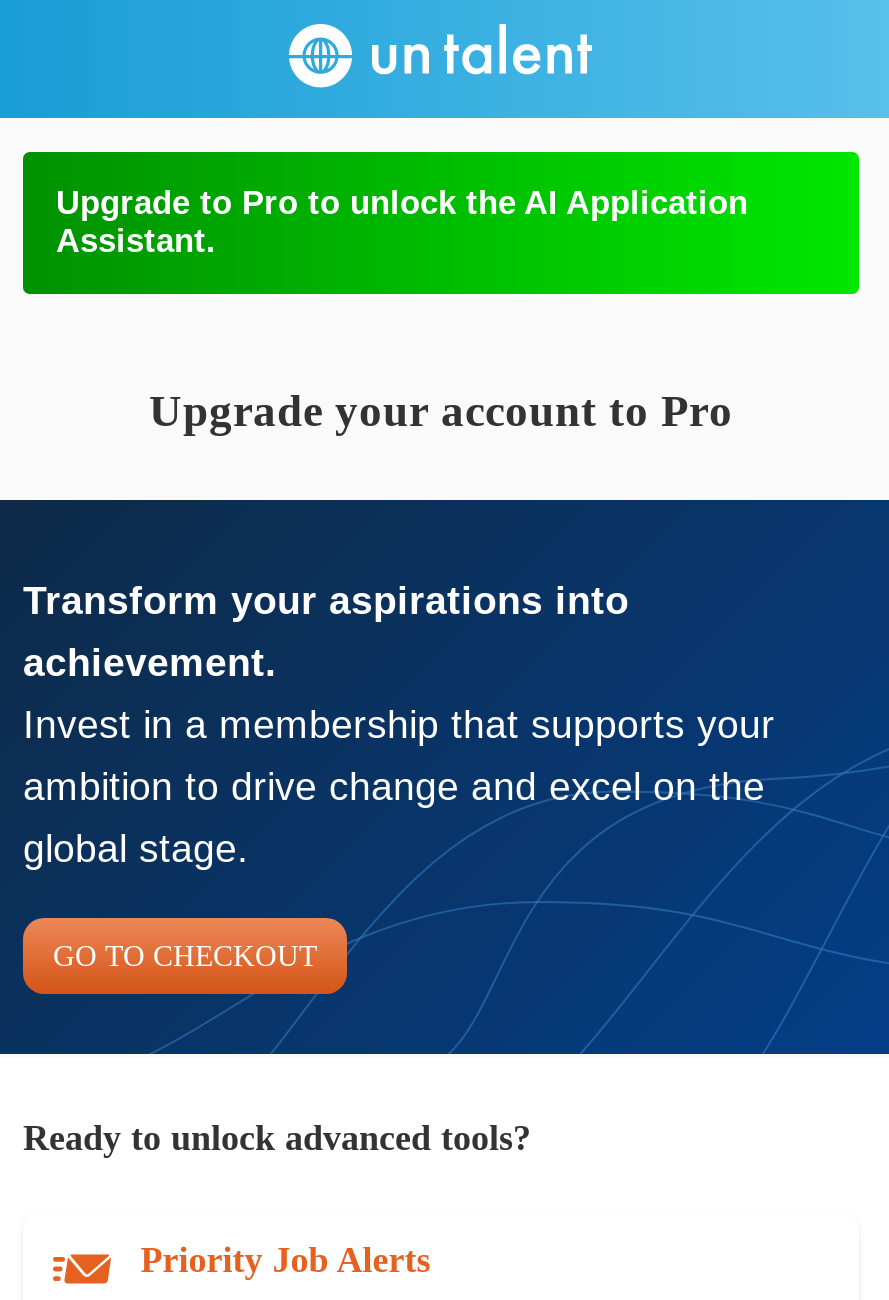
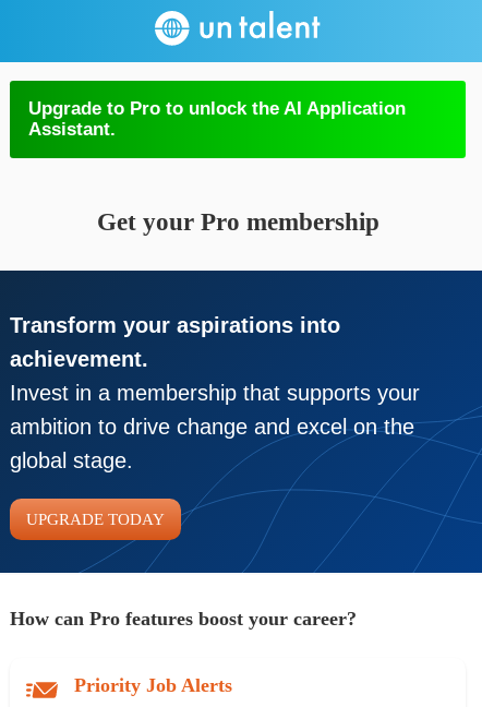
[149,385,733,435] Upgrade your account to Pro -> [97,208,379,235] Get your Pro membership
[53,939,317,971] GO TO CHECKOUT -> [26,510,165,528] UPGRADE TODAY
[23,1118,531,1158] Ready to unlock advanced tools? -> [10,608,357,629] How can Pro features boost your career?

